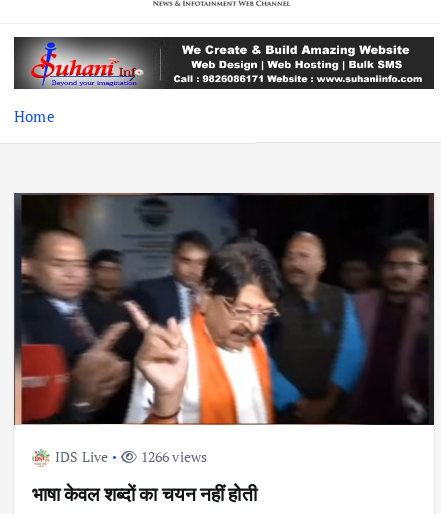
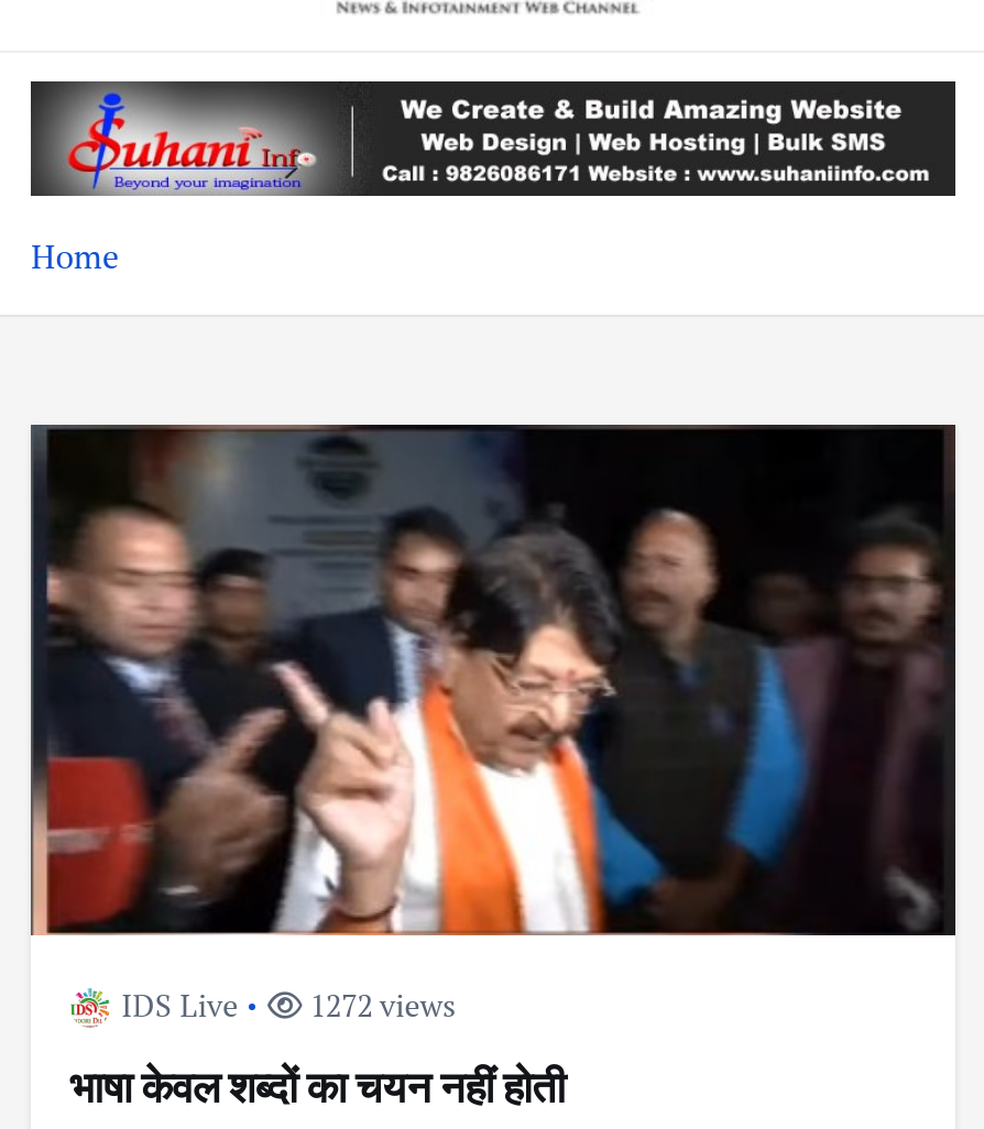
[55,446,207,465] IDS Live 1266 views -> [121,983,456,1024] IDS Live 1272 views

